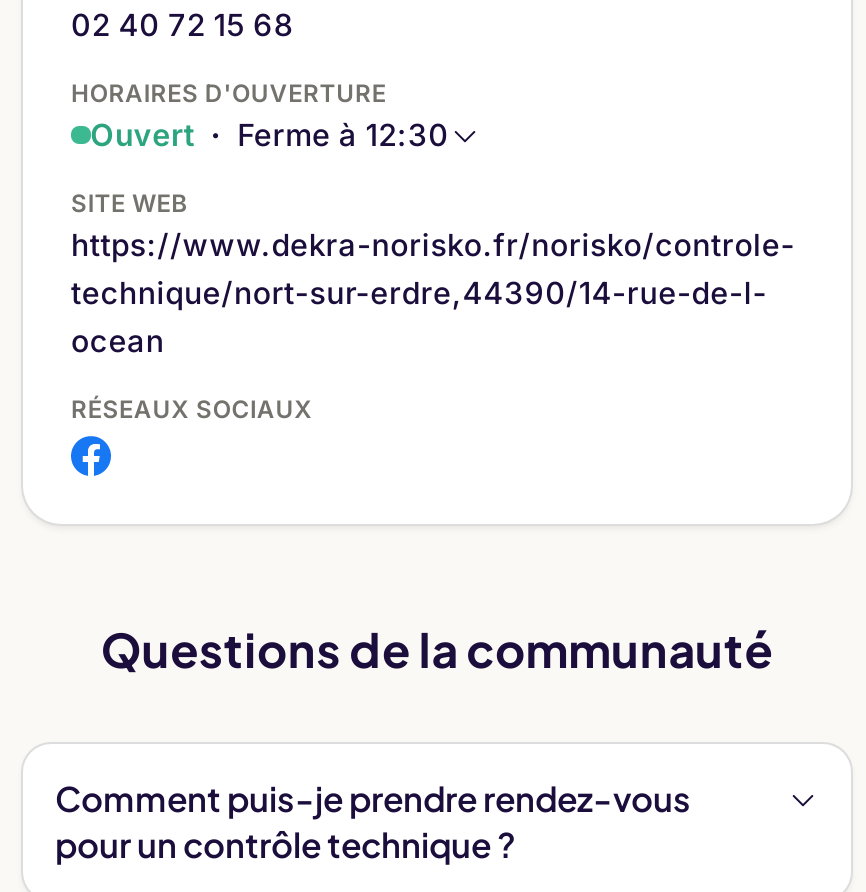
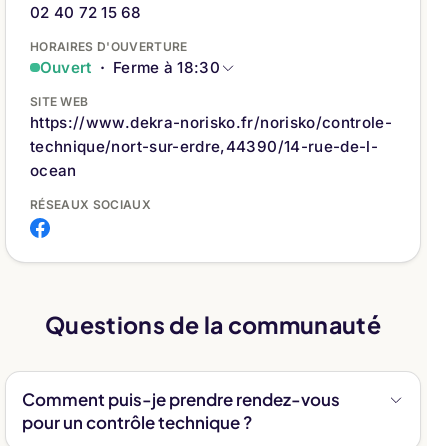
[90,115,449,153] Ouvert · Ferme à 12:30 -> [40,58,220,77] Ouvert · Ferme à 18:30

